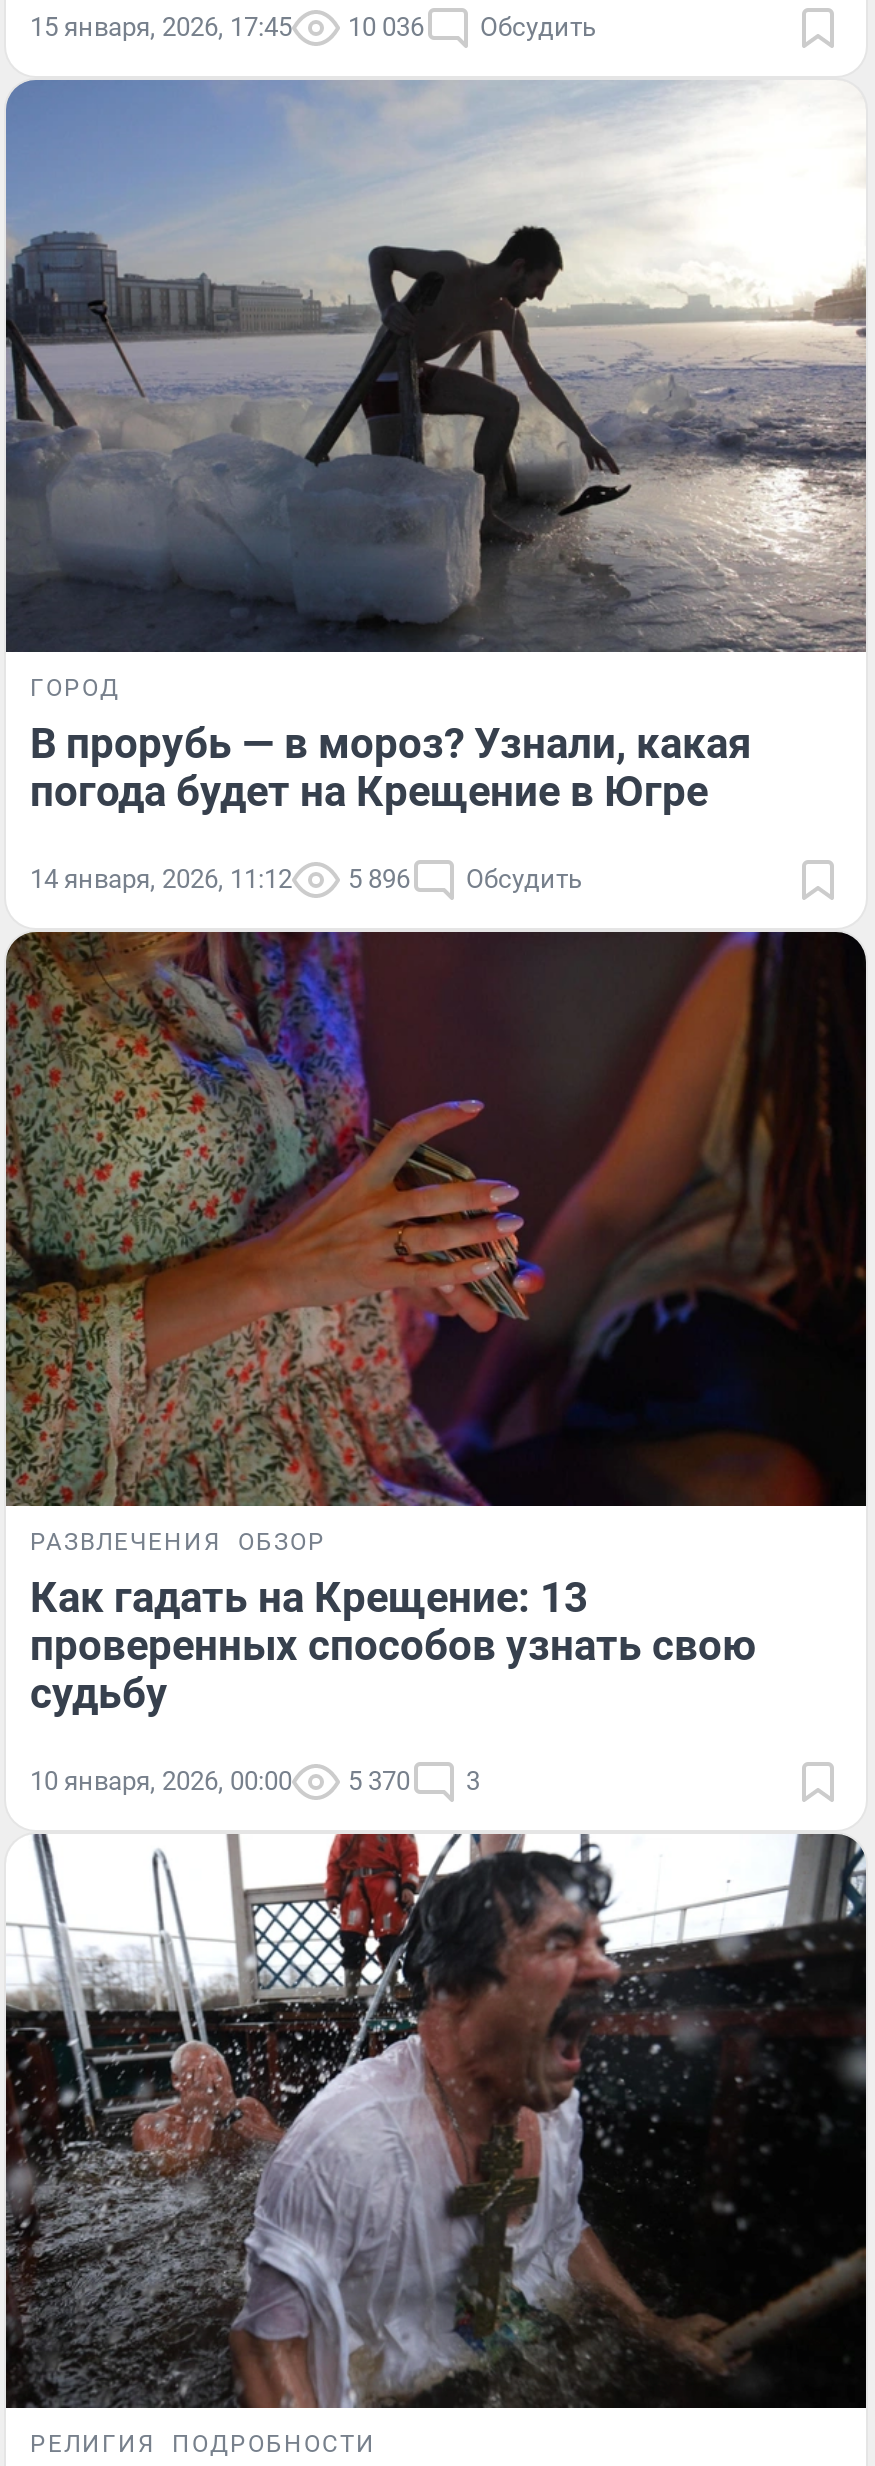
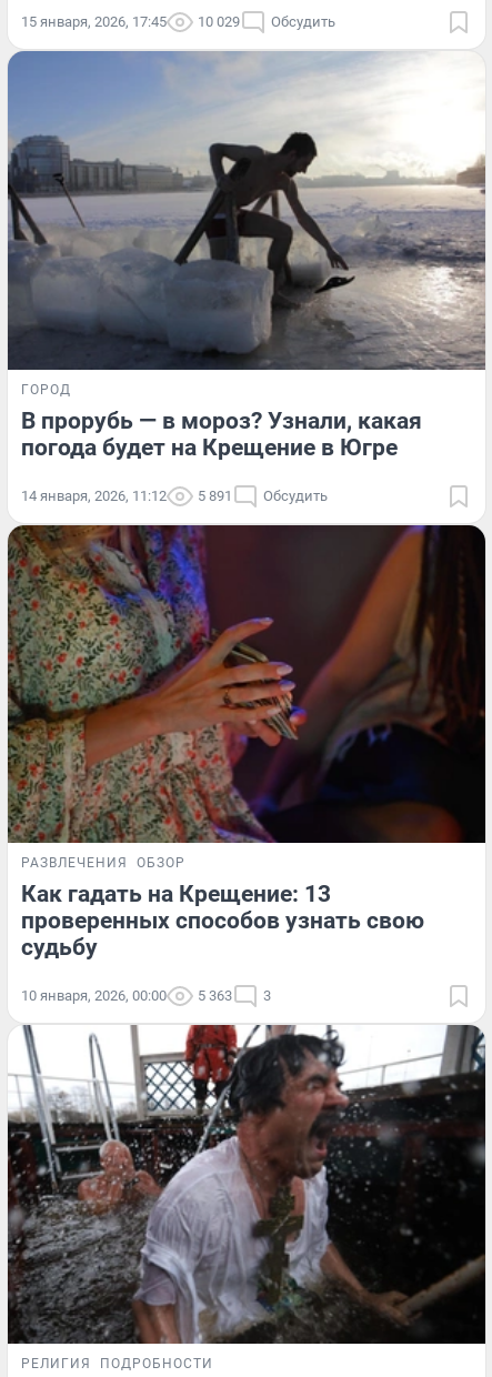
[30,11,596,41] 15 января, 2026, 17:45 10 036 Обсудить -> [21,13,335,30] 15 января, 2026, 17:45 10 029 Обсудить
[30,864,582,894] 14 января, 2026, 11:12 5 896 Обсудить -> [21,487,328,504] 14 января, 2026, 11:12 5 891 Обсудить
[30,1765,480,1795] 10 января, 2026, 00:00 5 370 3 -> [21,987,271,1004] 10 января, 2026, 00:00 5 363 3

